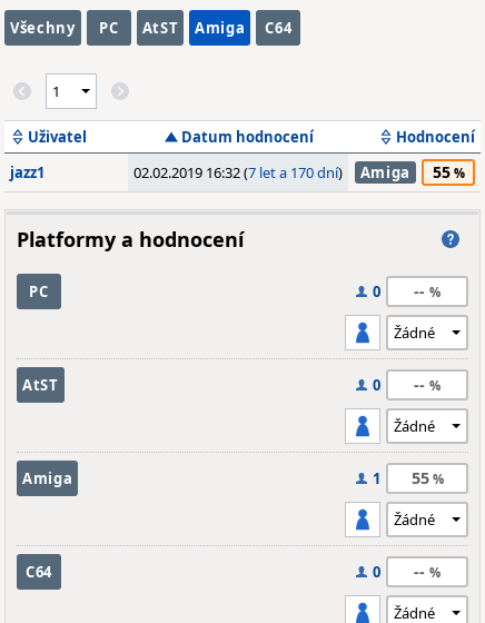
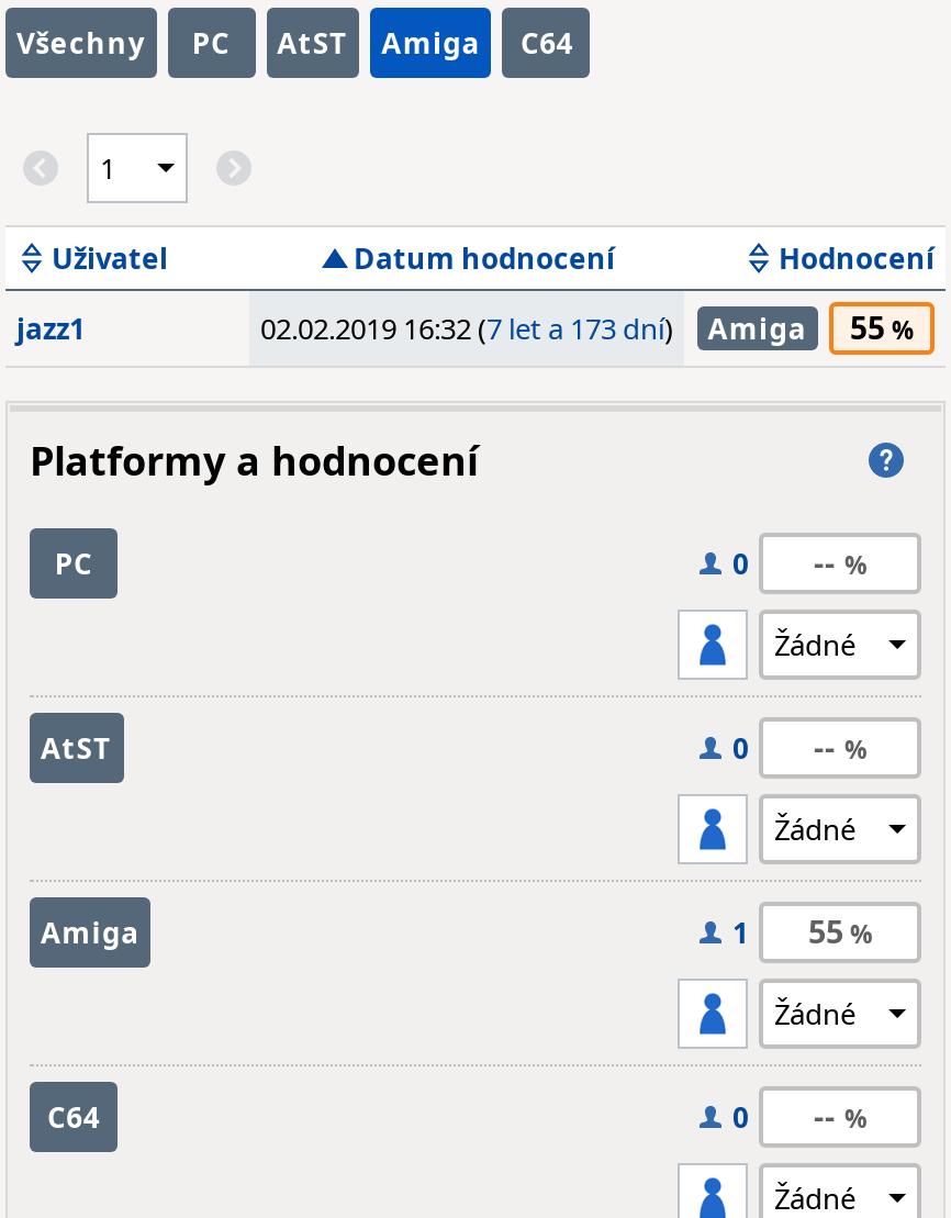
[133,161,450,182] 02.02.2019 16:32 (7 let a 170 dní) Amiga 55 -> [260,306,885,348] 02.02.2019 16:32 (7 let a 173 dní) Amiga 55

